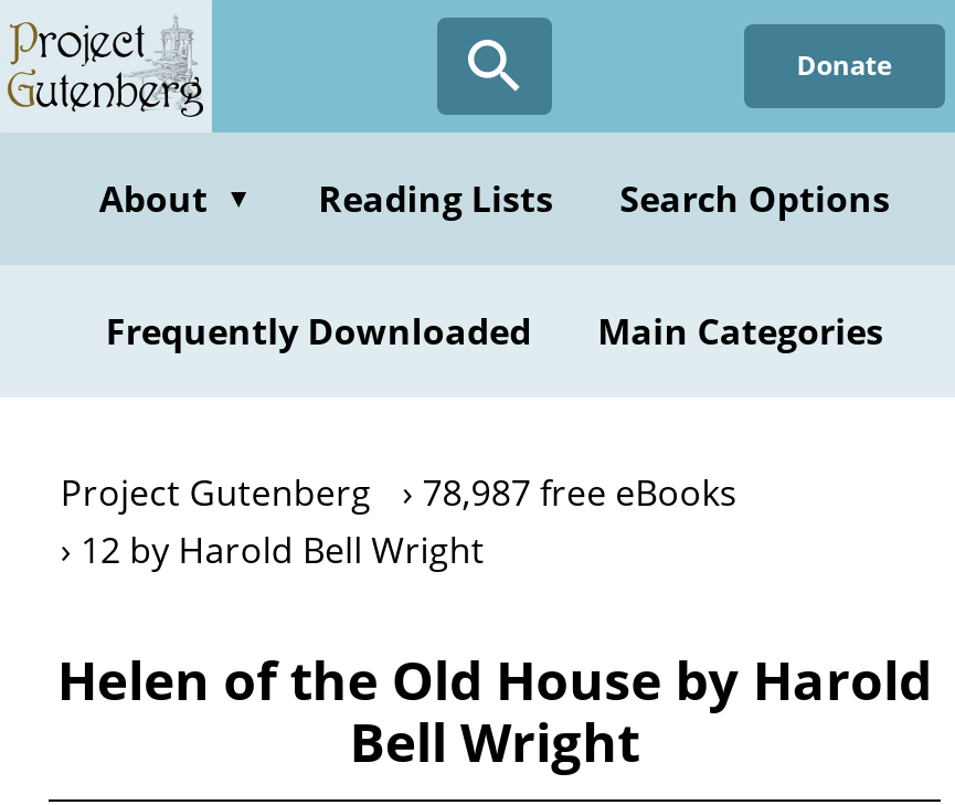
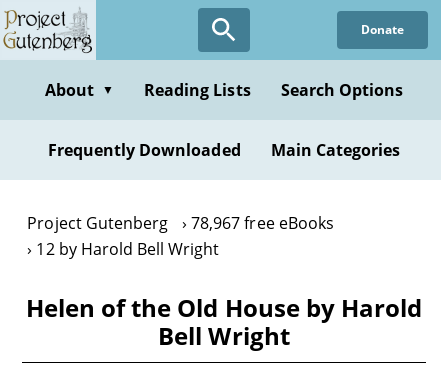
[61,468,737,517] Project Gutenberg 78,987 free eBooks -> [27,212,334,234] Project Gutenberg 78,967 free eBooks

